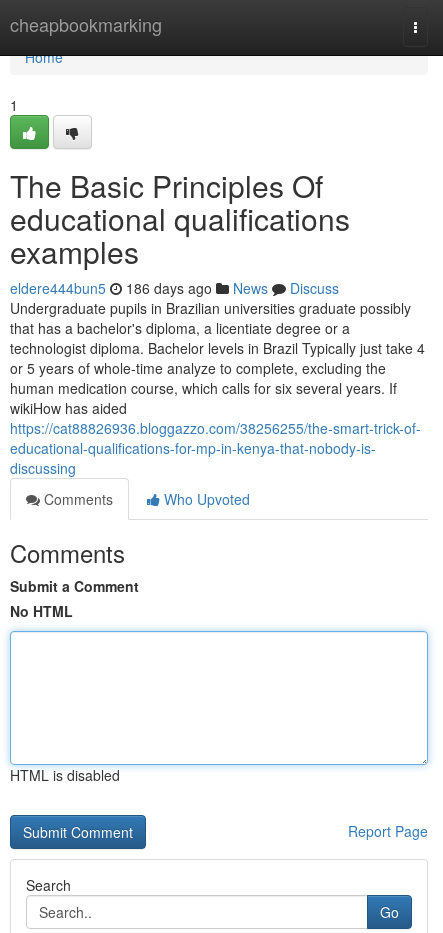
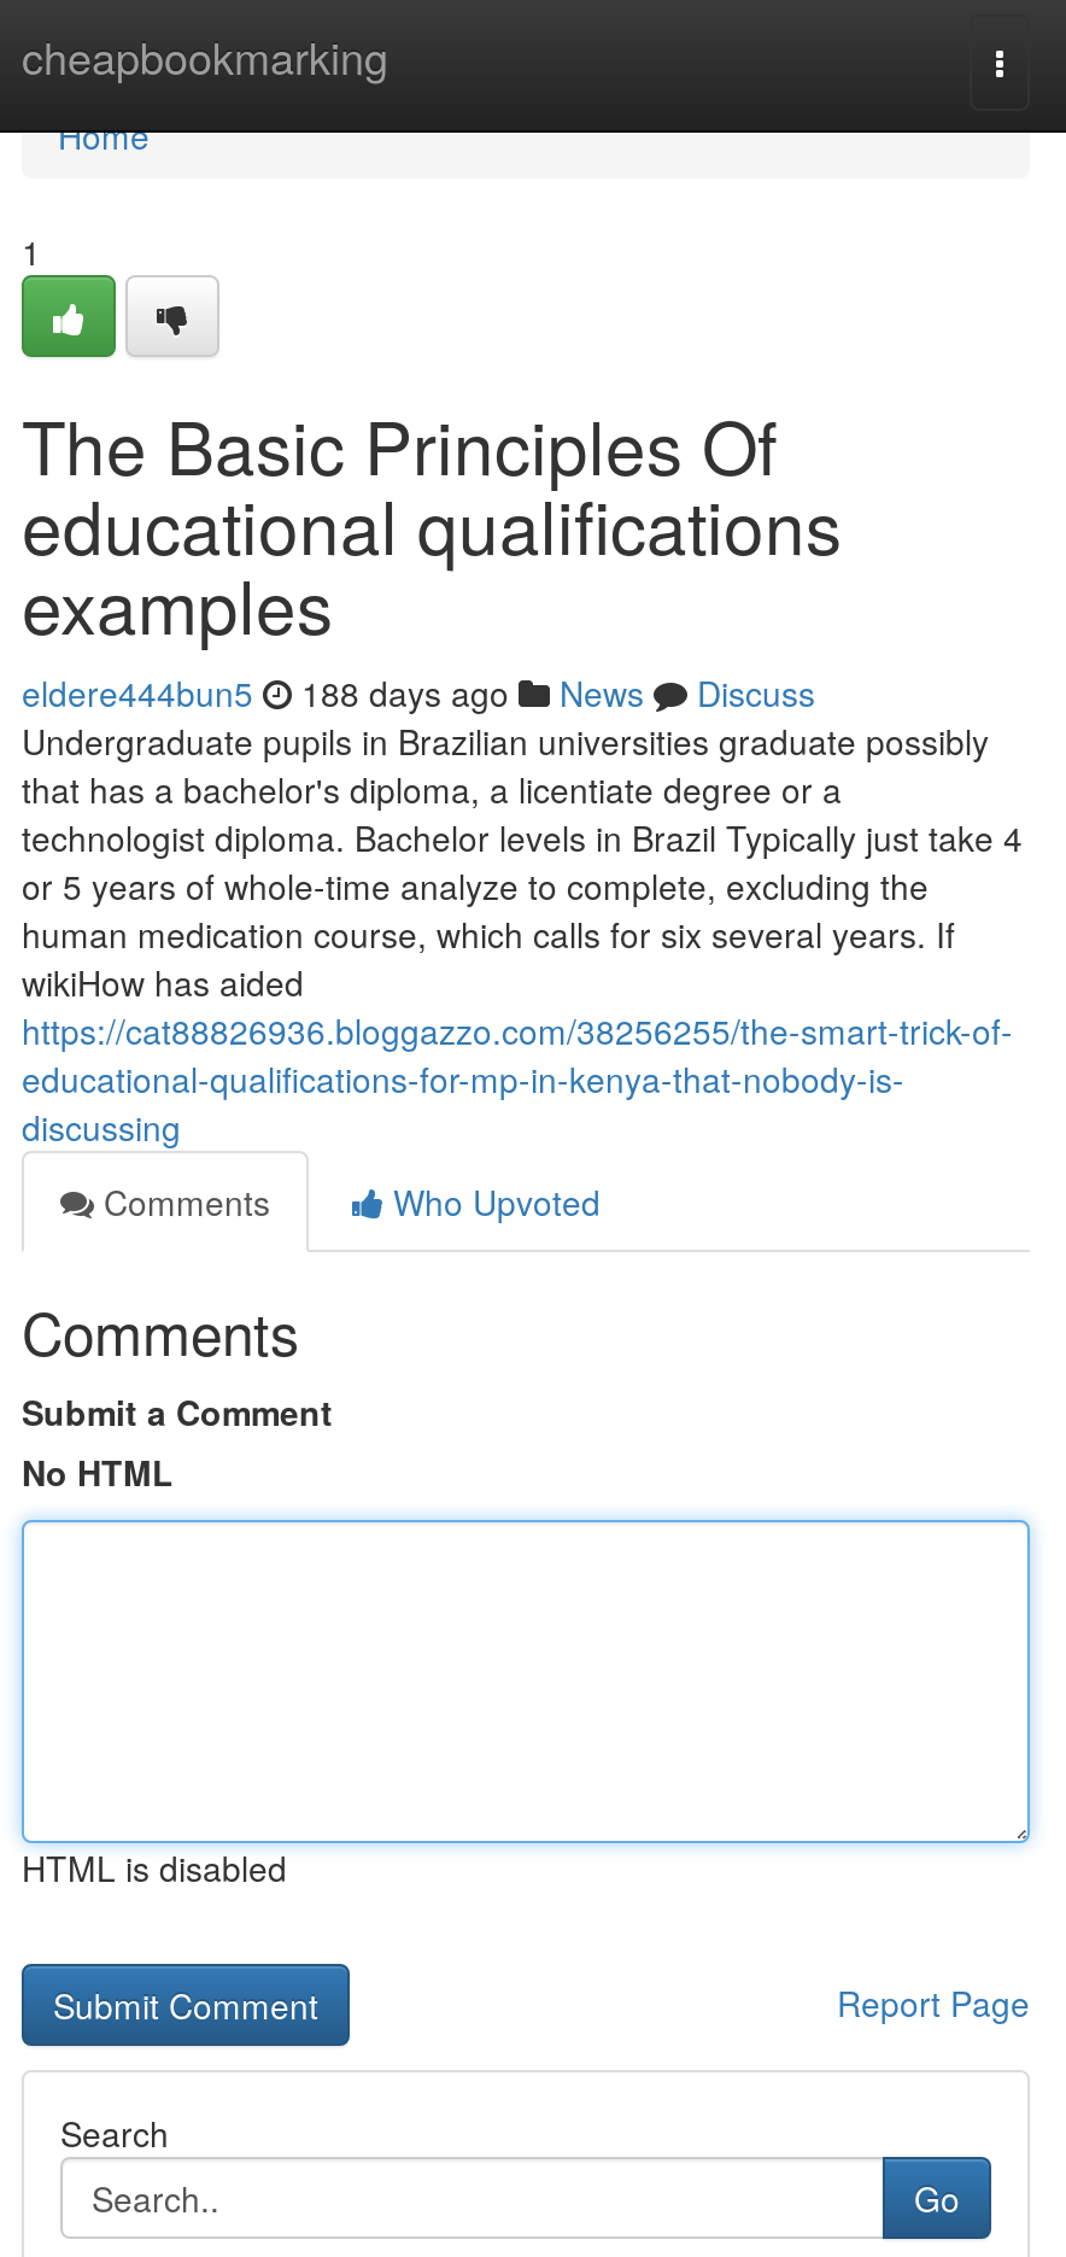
[10,278,339,298] eldere444bun5 186 days ago News Discuss -> [22,668,815,717] eldere444bun5 188 days ago News Discuss

